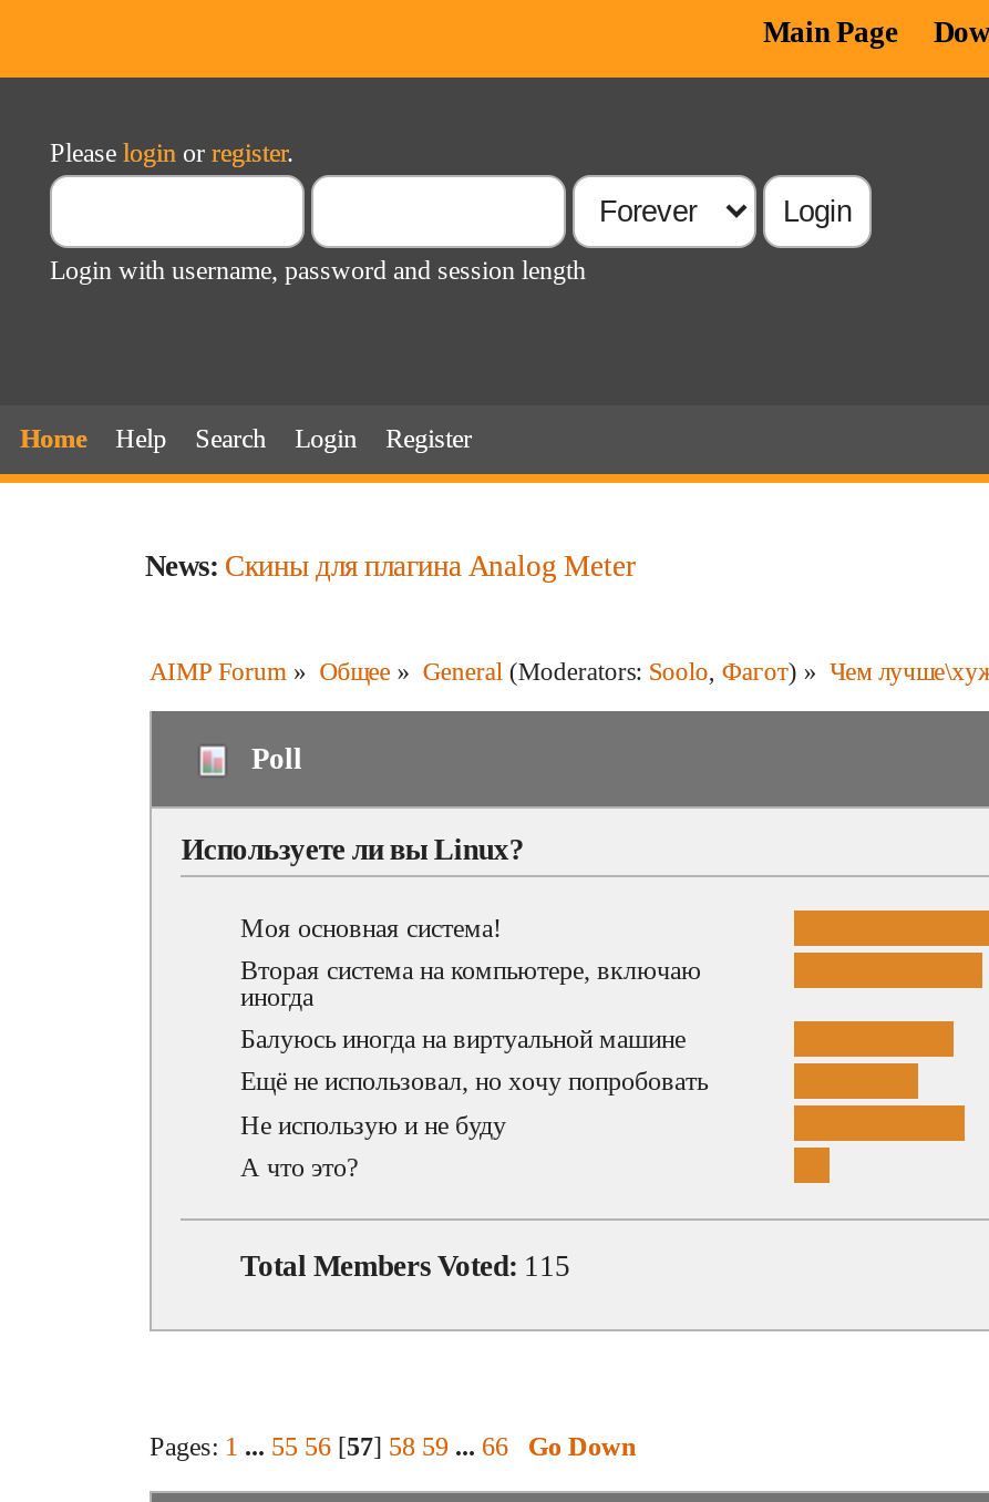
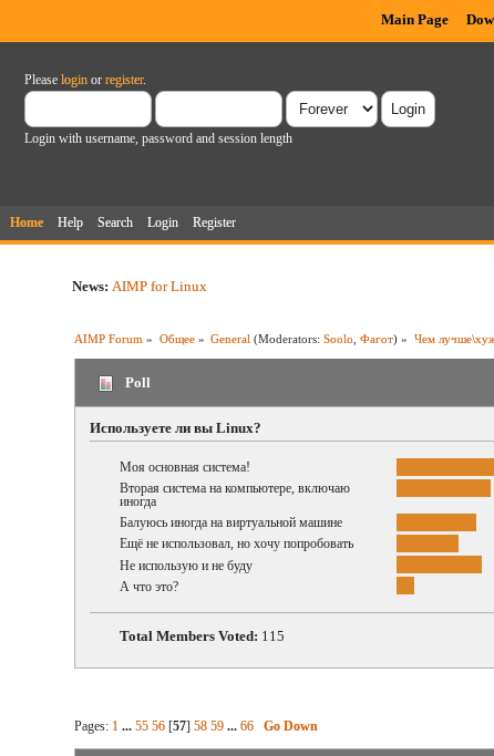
[145,549,635,583] News: Скины для плагина Analog Meter -> [72,278,207,294] News: AIMP for Linux

